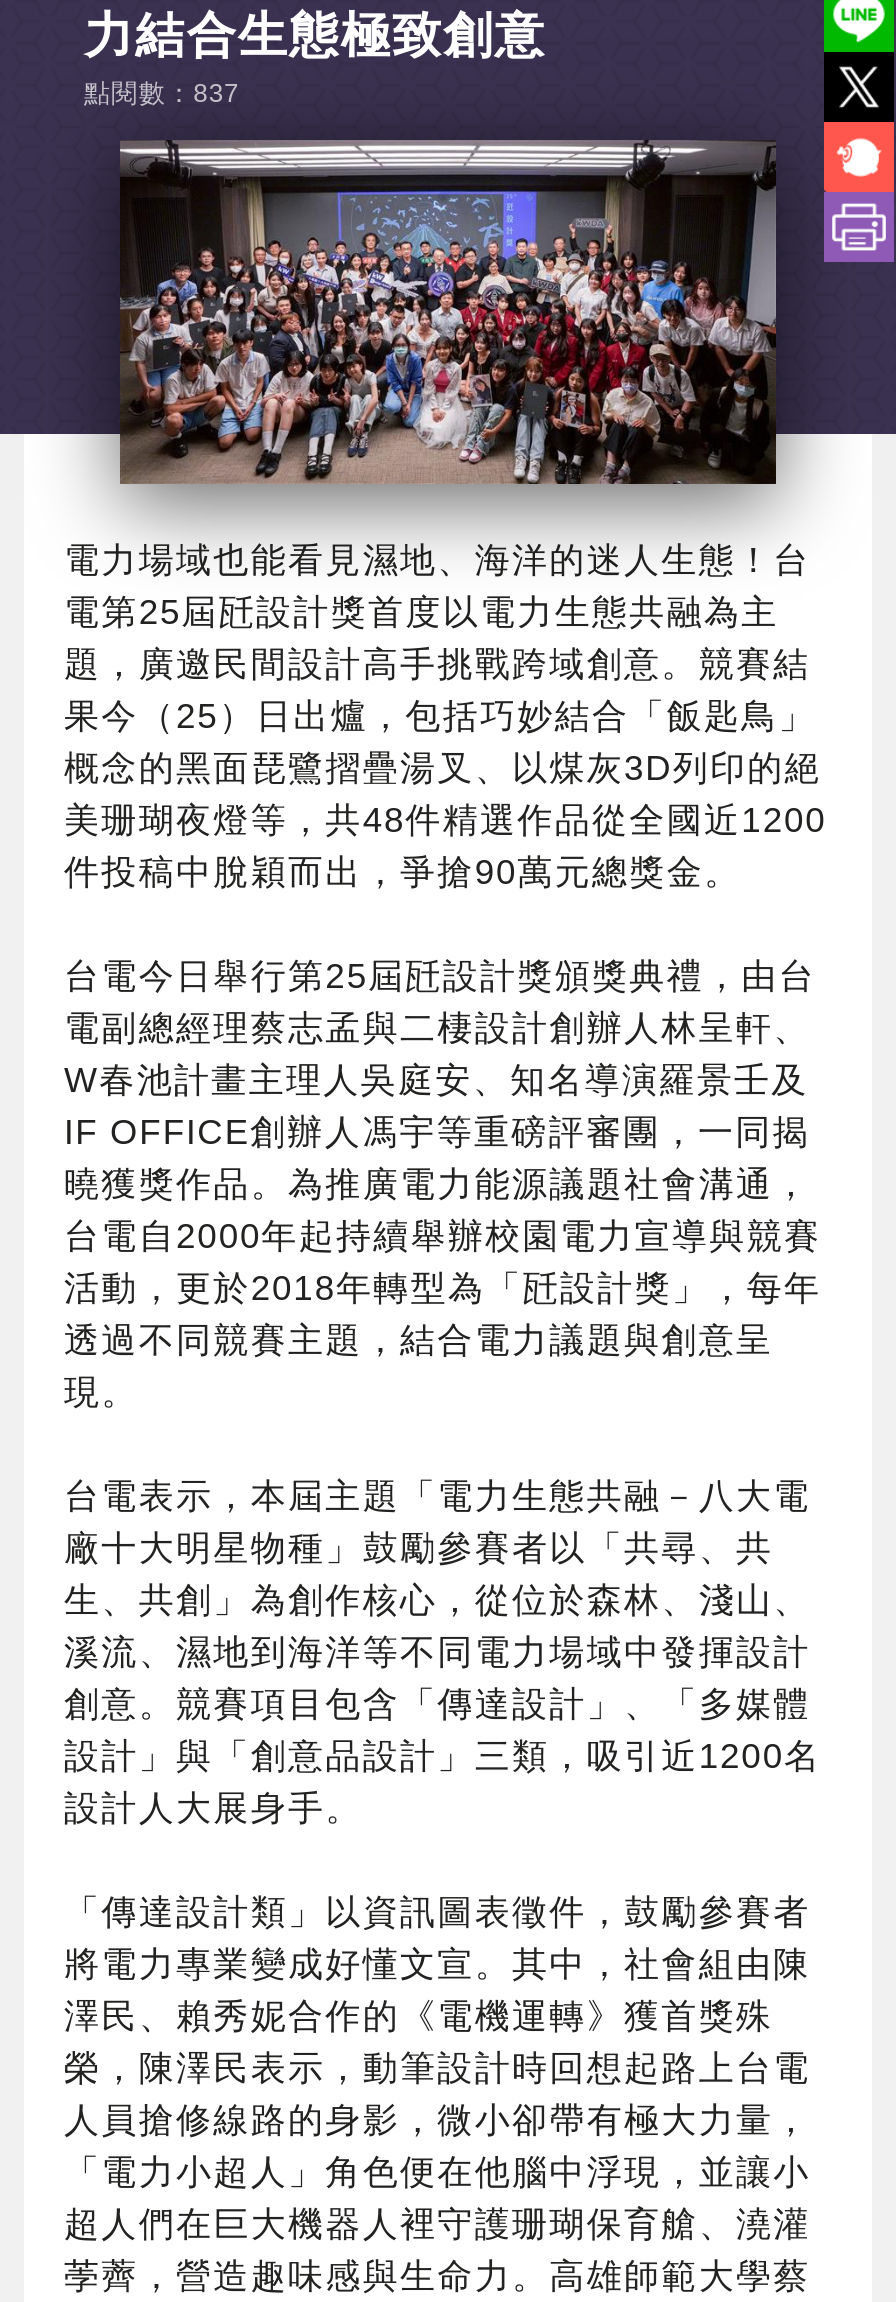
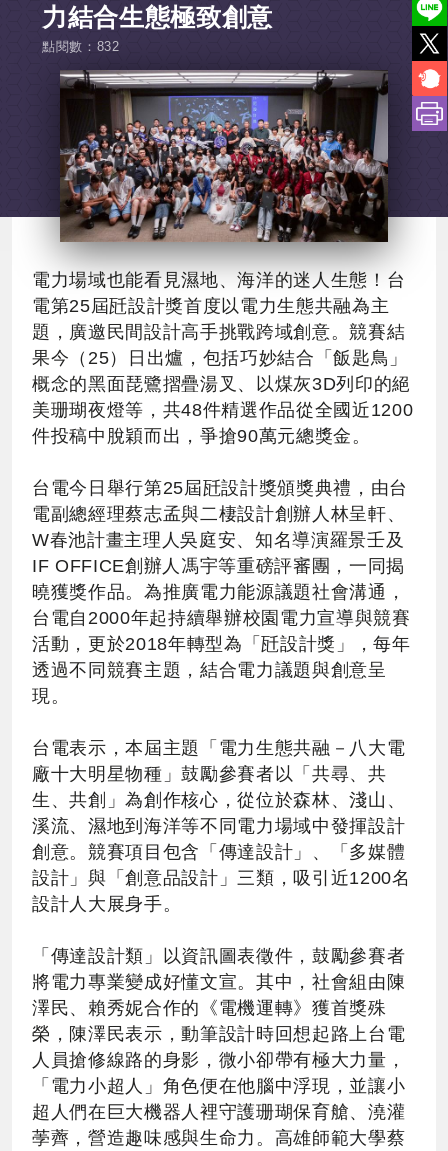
[84,78,239,108] 點閱數：837 -> [42,39,120,54] 點閱數：832

